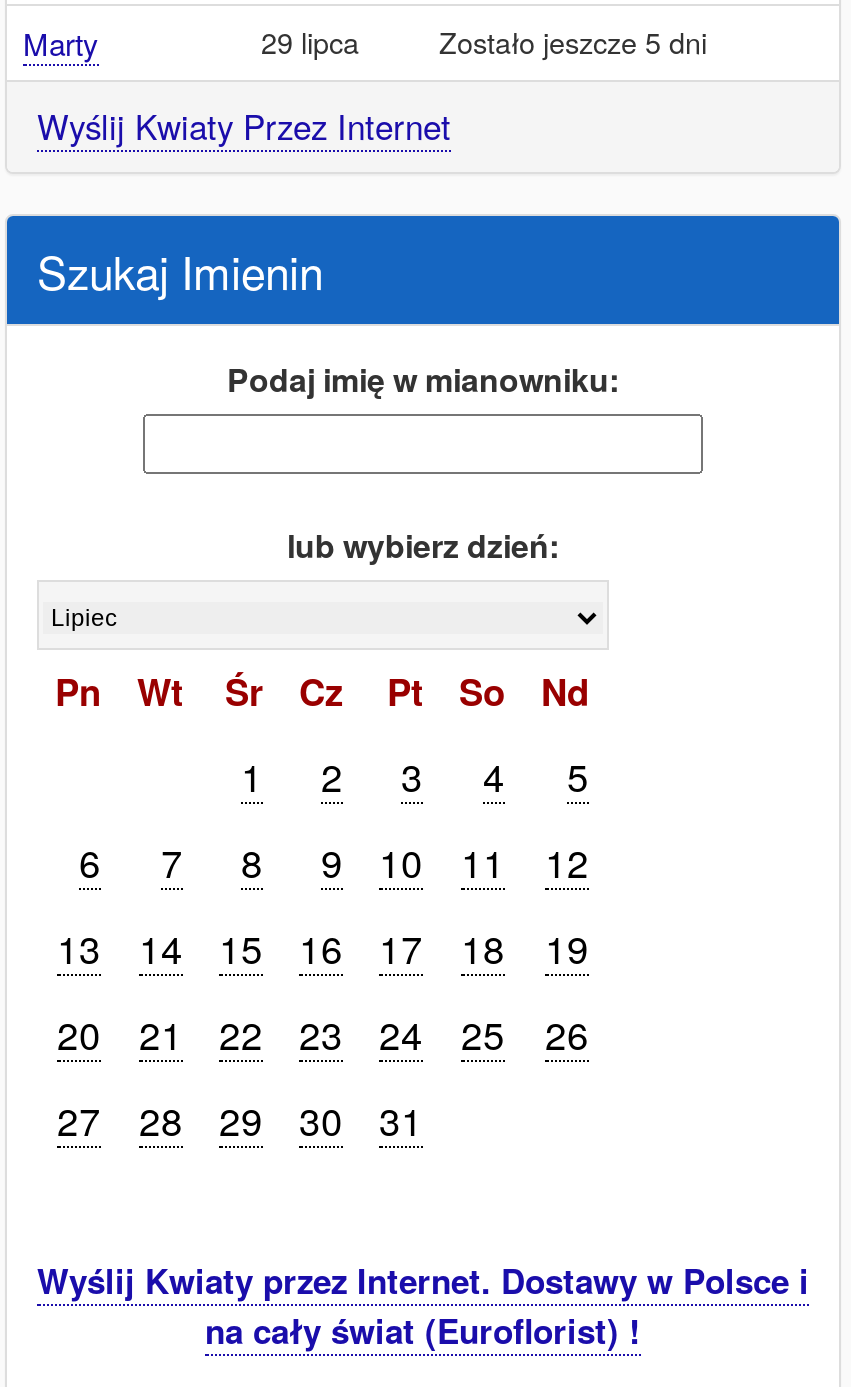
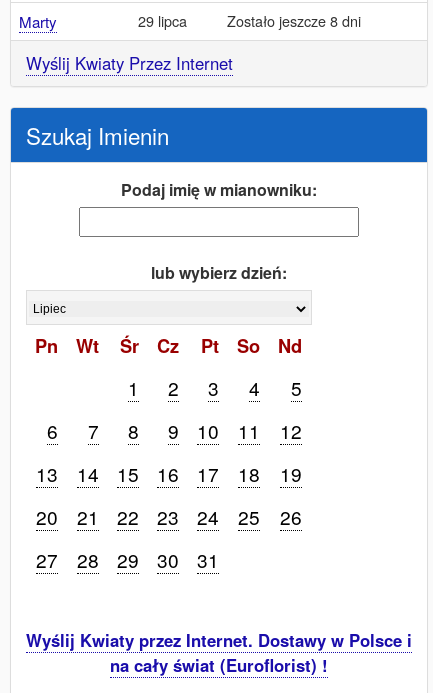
[439,20,707,62] Zostało jeszcze 5 dni -> [227,10,361,31] Zostało jeszcze 8 dni

